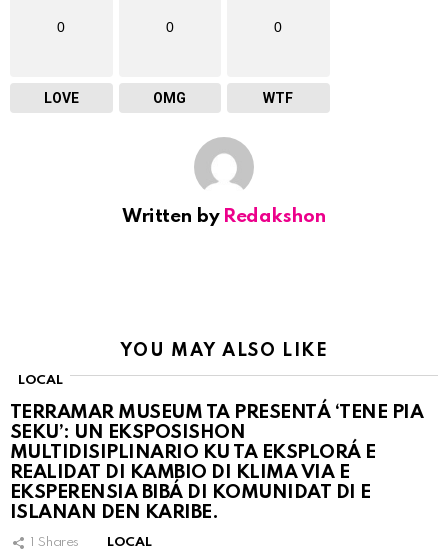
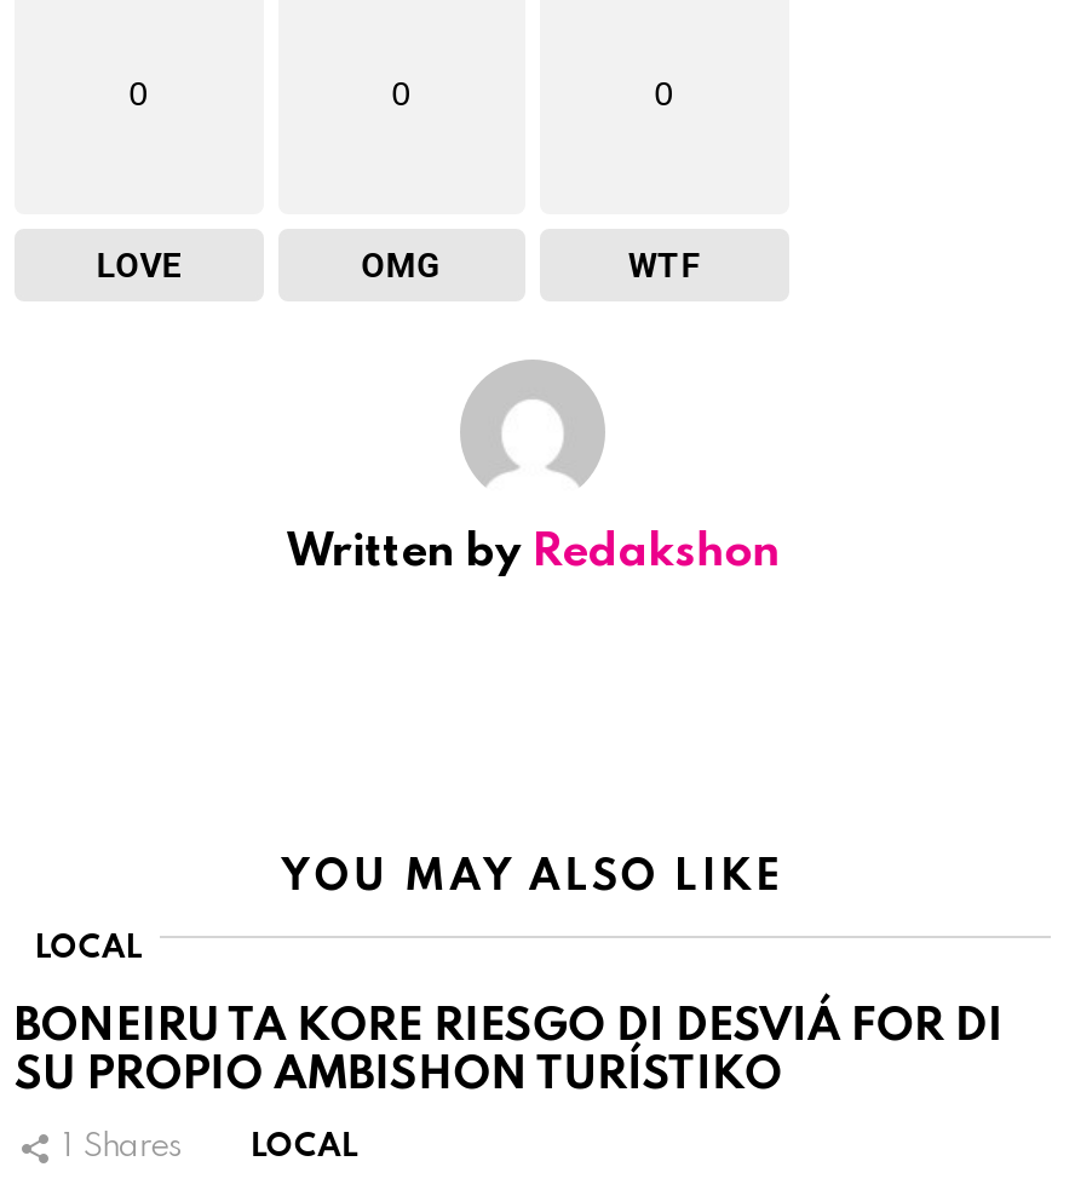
[10,403,423,522] TERRAMAR MUSEUM TA PRESENTÁ ‘TENE PIA | SEKU’: UN EKSPOSISHON | MULTIDISIPLINARIO KU TA EKSPLORÁ E | REALIDAT DI KAMBIO DI KLIMA VIA E | EKSPERENSIA BIBÁ DI KOMUNIDAT DI E | ISLANAN DEN KARIBE. -> [15,1004,1003,1099] BONEIRU TA KORE RIESGO DI DESVIÁ FOR DI | SU PROPIO AMBISHON TURÍSTIKO

